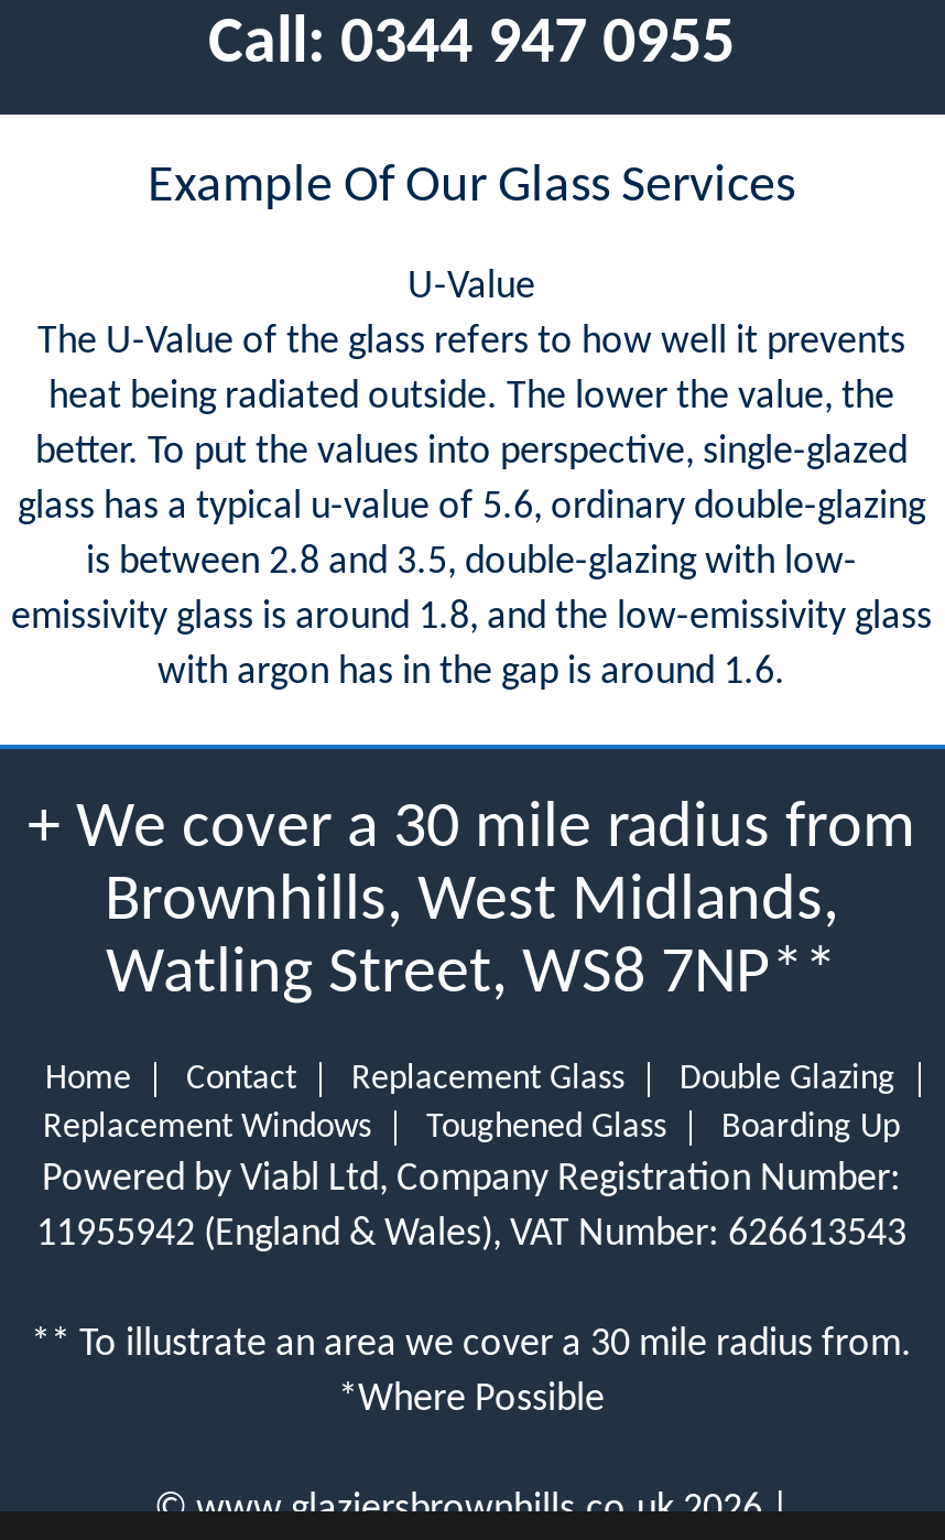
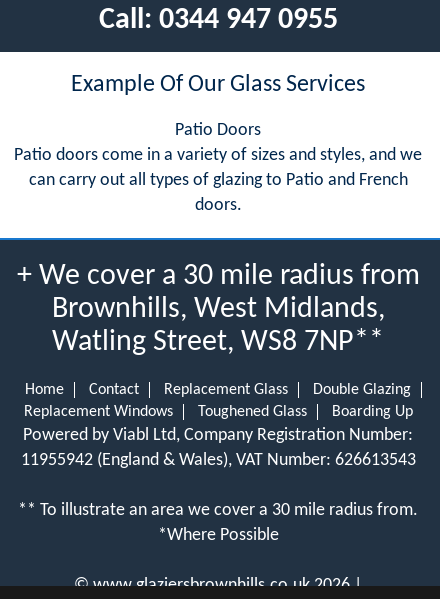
[11,265,932,693] U-Value | The U-Value of the glass refers to how well it prevents | heat being radiated outside. The lower the value, the | better. To put the values into perspective, single-glazed | glass has a typical u-value of 5.6, ordinary double-glazing | is between 2.8 and 3.5, double-glazing with low- | emissivity glass is around 1.8, and the low-emissivity glass | with argon has in the gap is around 1.6. -> [14,120,422,214] Patio Doors | Patio doors come in a variety of sizes and styles, and we | can carry out all types of glazing to Patio and French | doors.

